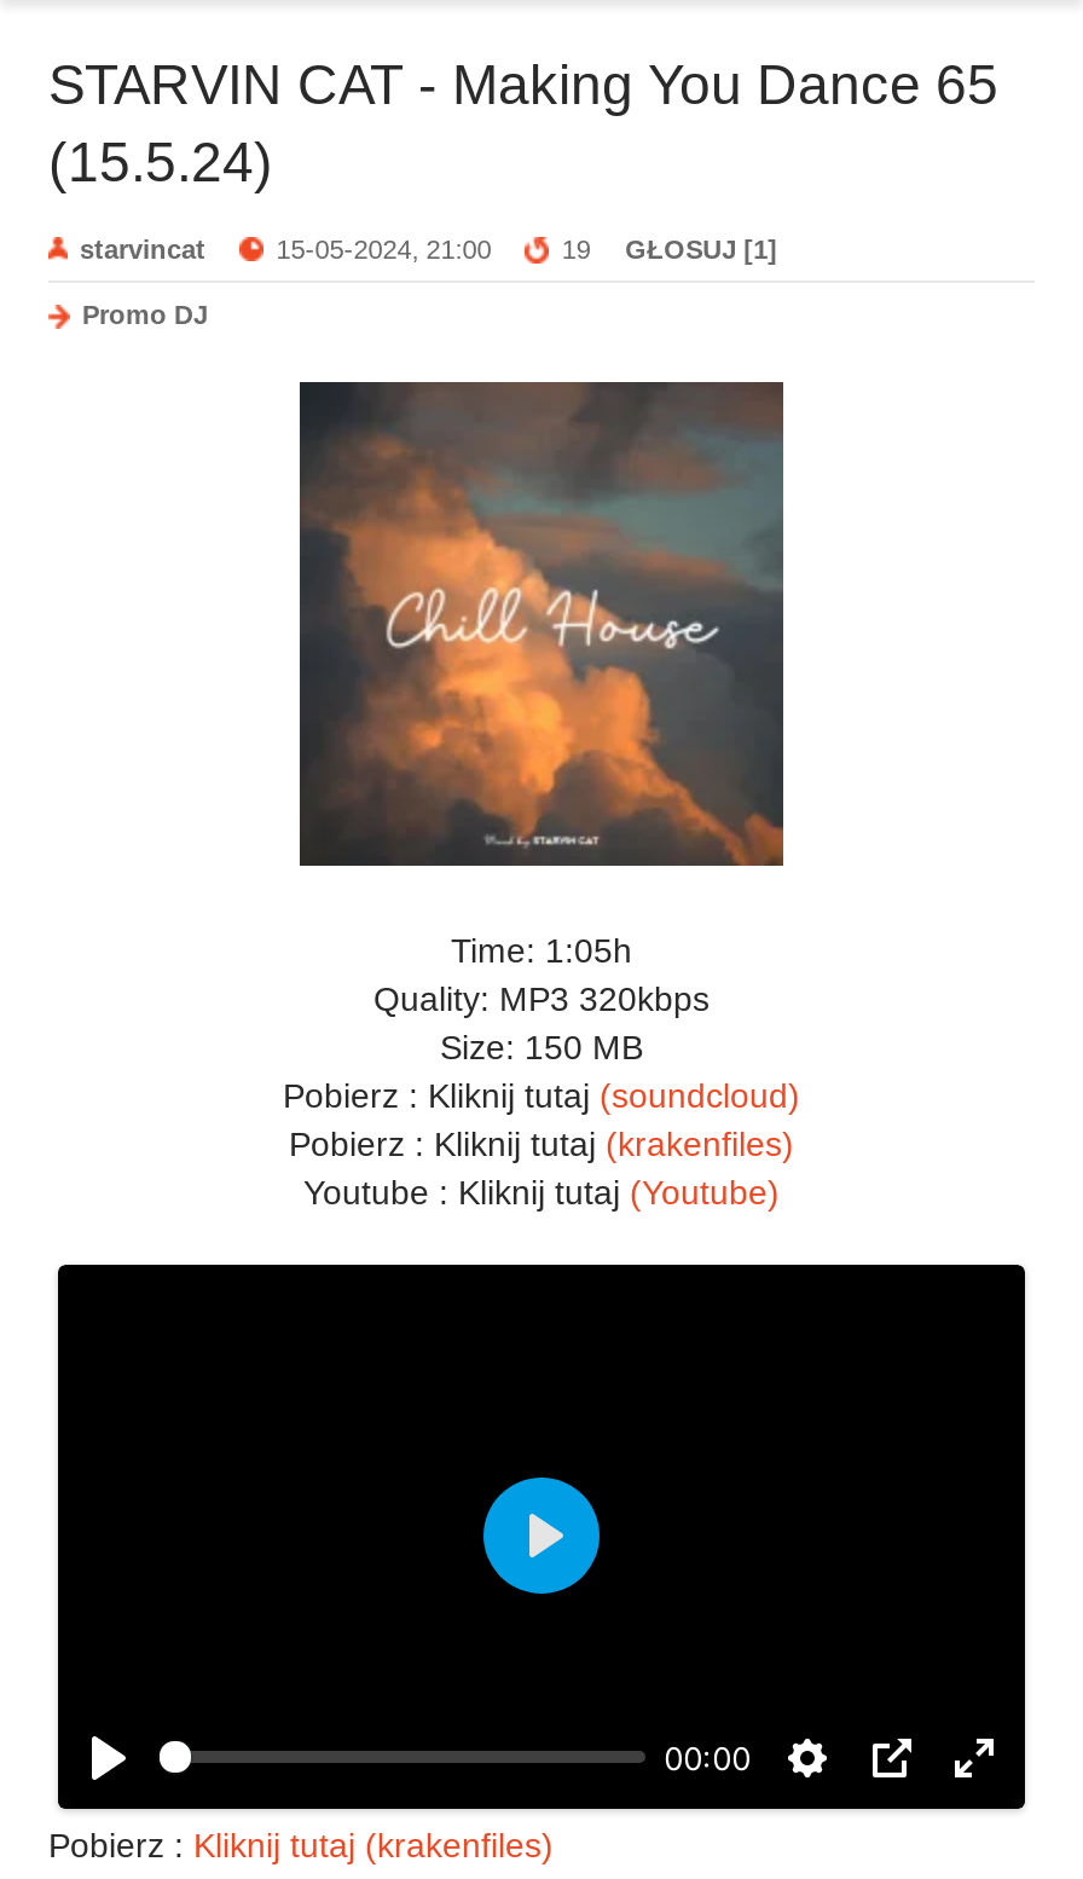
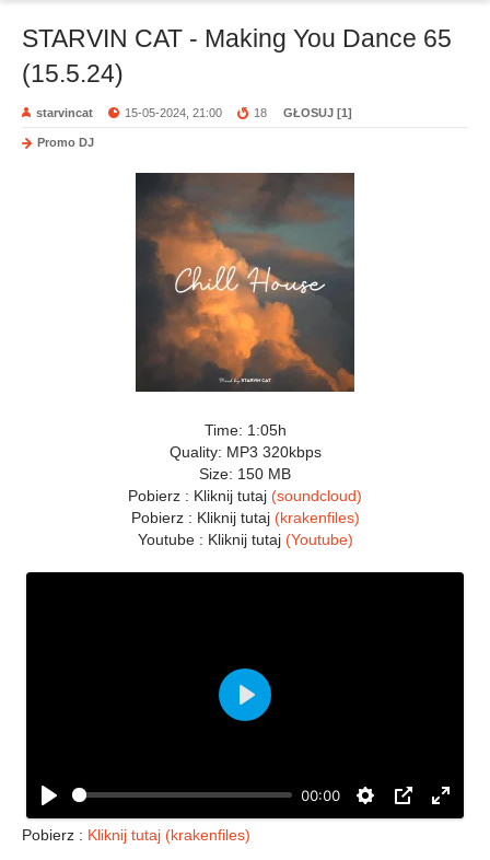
[562,233,777,262] 19 GŁOSUJ [1] -> [254,106,352,119] 18 GŁOSUJ [1]

